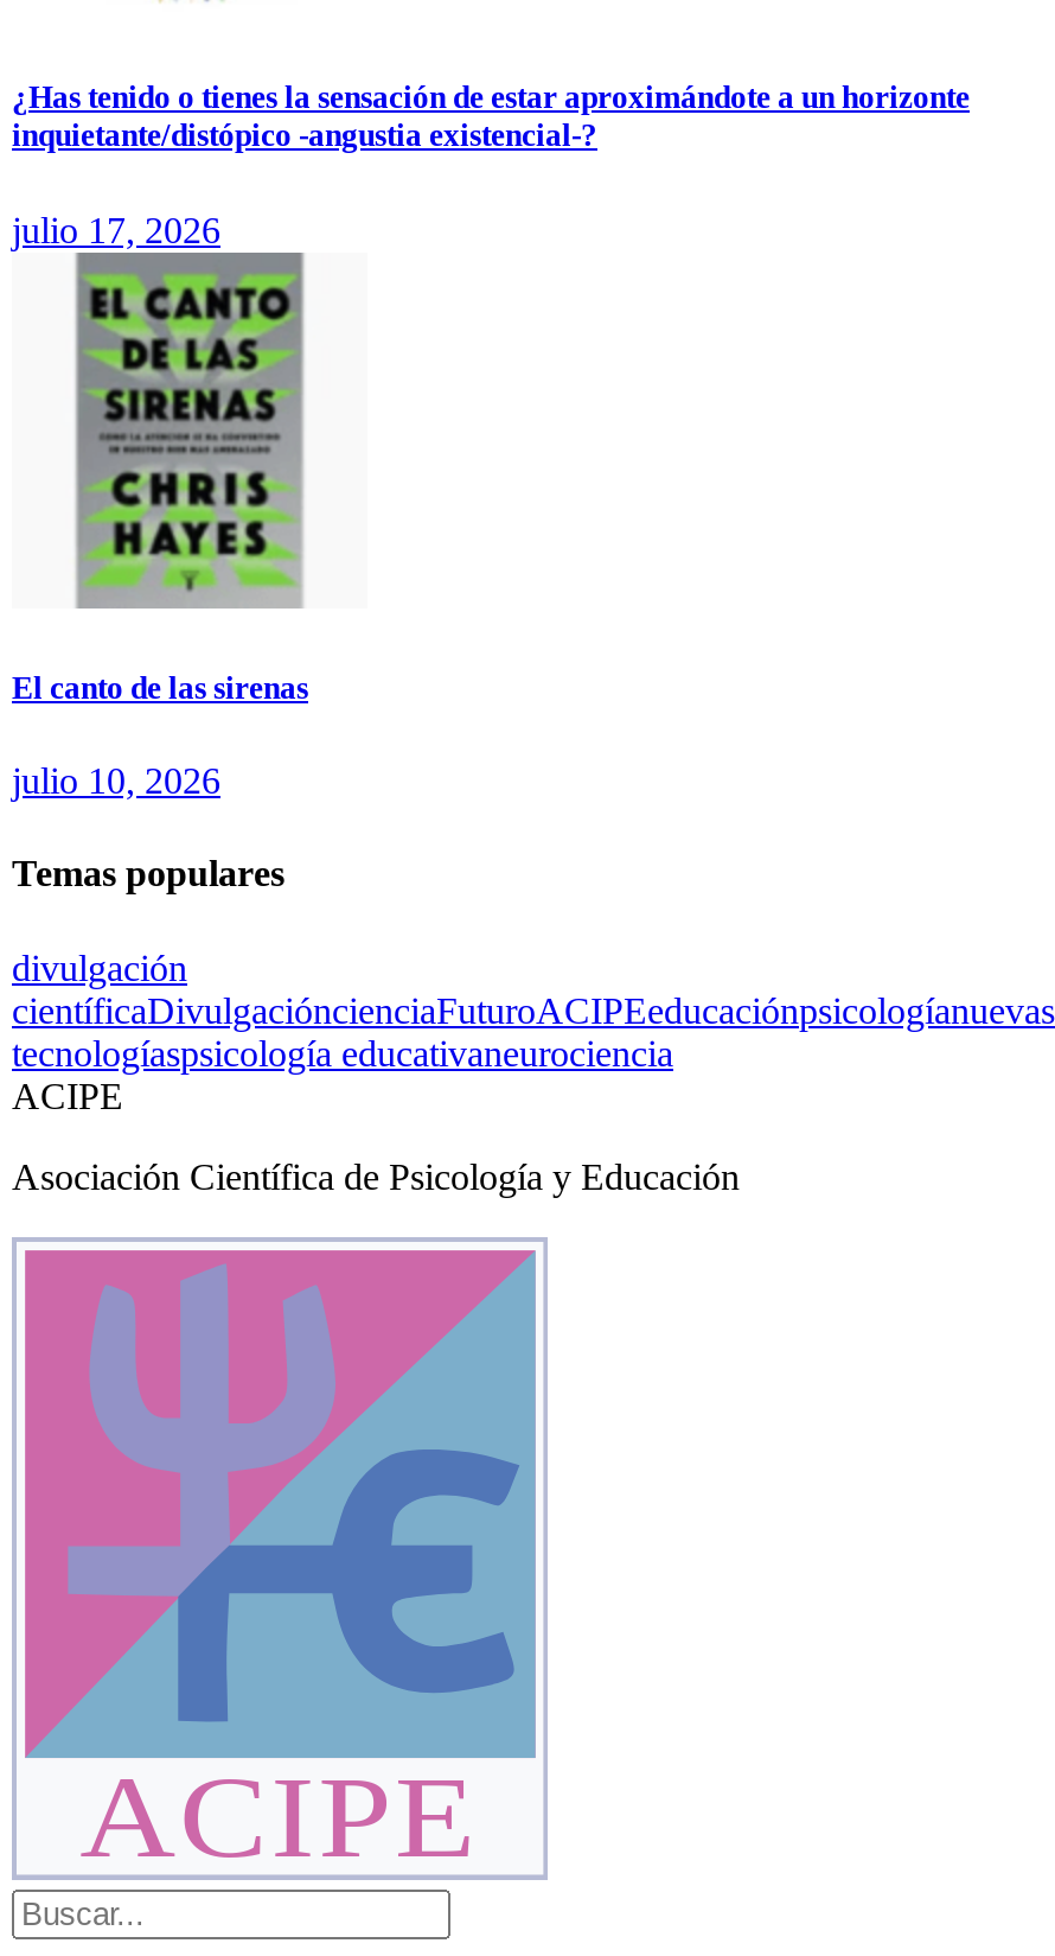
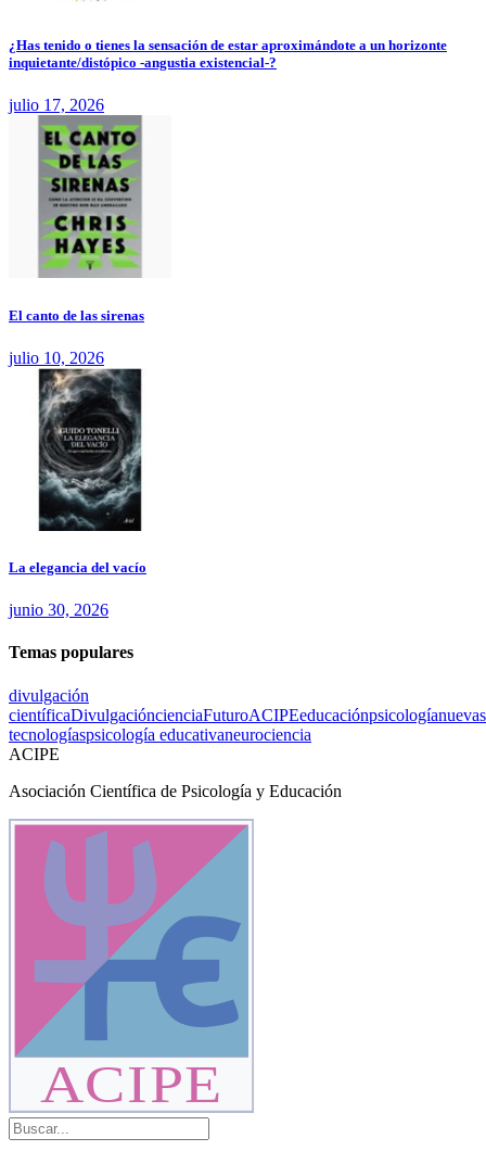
none -> [9,369,146,619] [image] | La elegancia del vacío | junio 30, 2026

